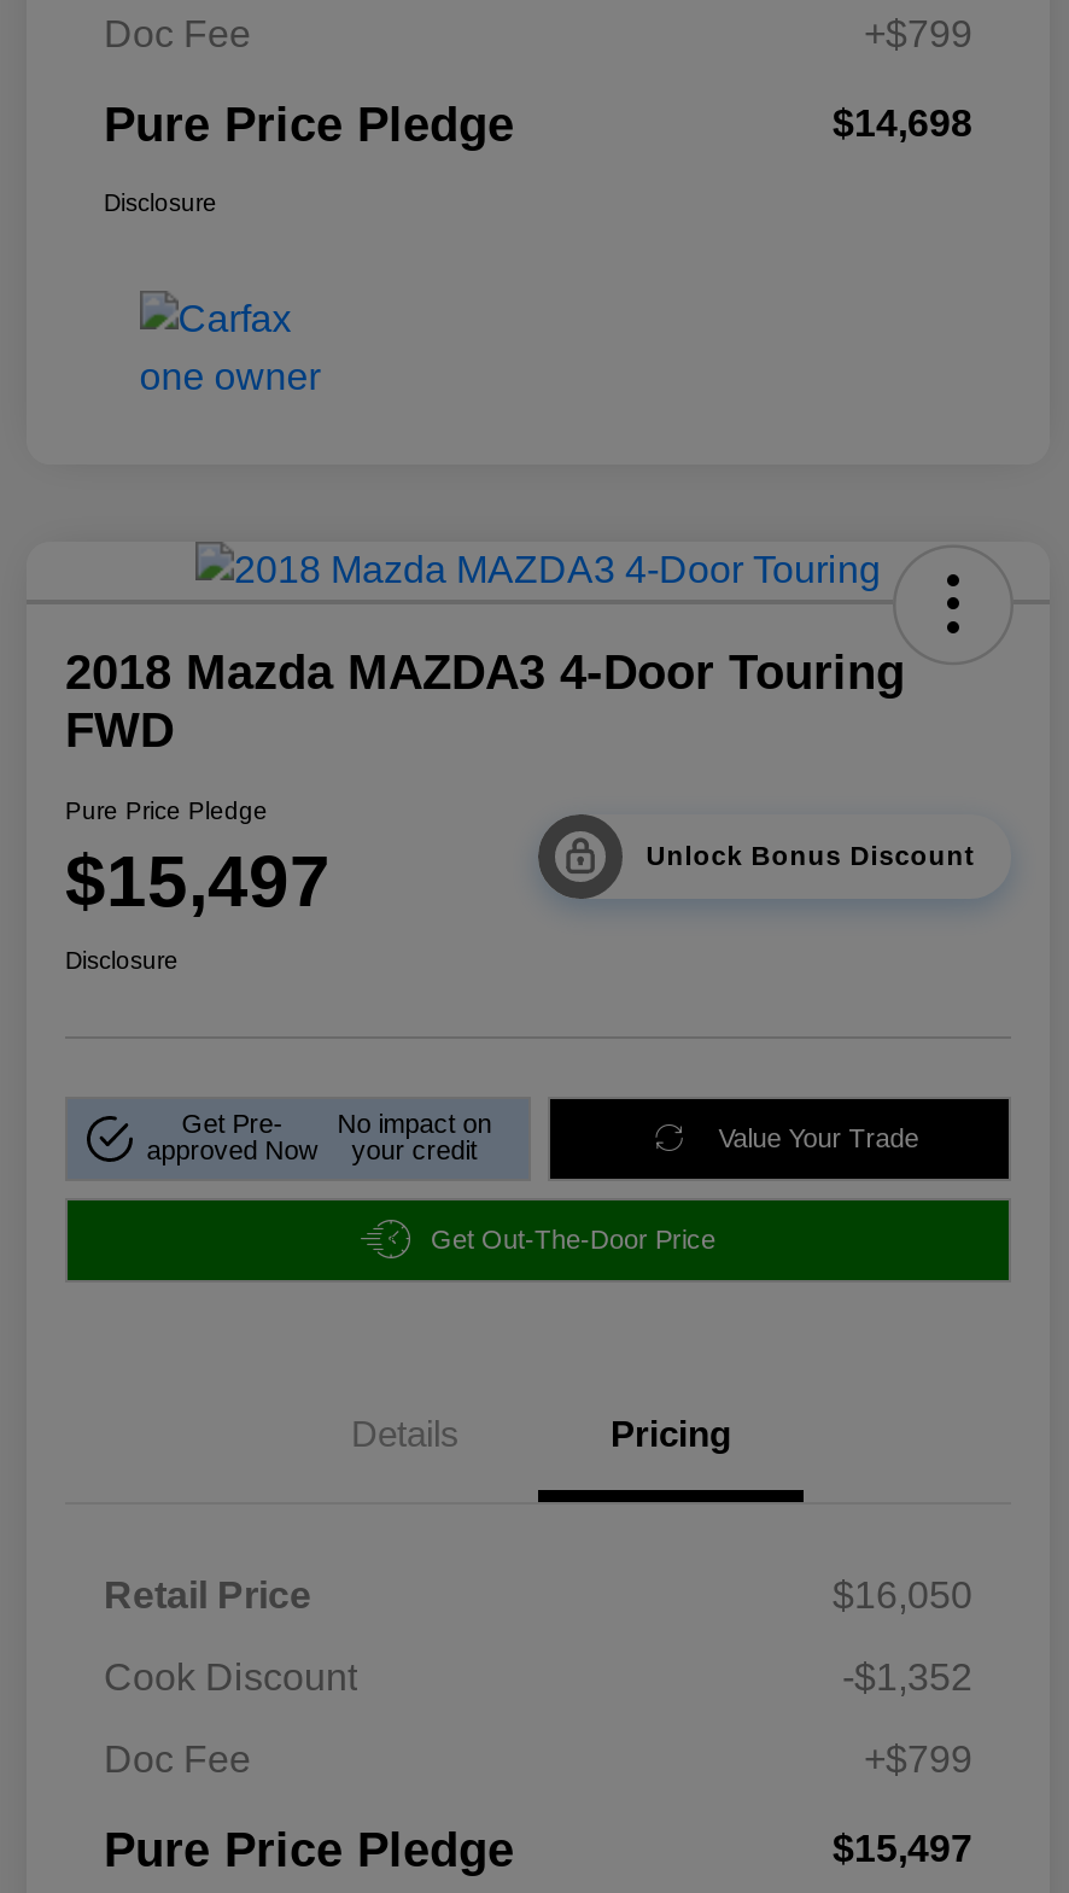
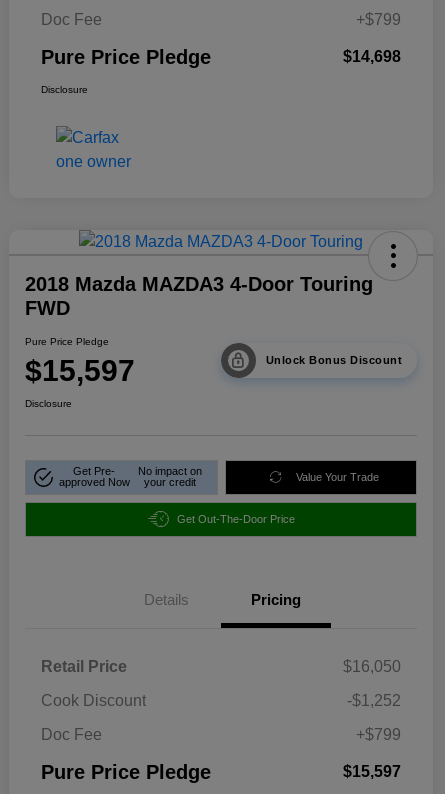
[65,840,331,920] $15,497 -> [25,354,135,387] $15,597
[842,1656,972,1697] -$1,352 -> [347,692,401,709] -$1,252
[833,1827,972,1868] $15,497 -> [343,763,401,780] $15,597

